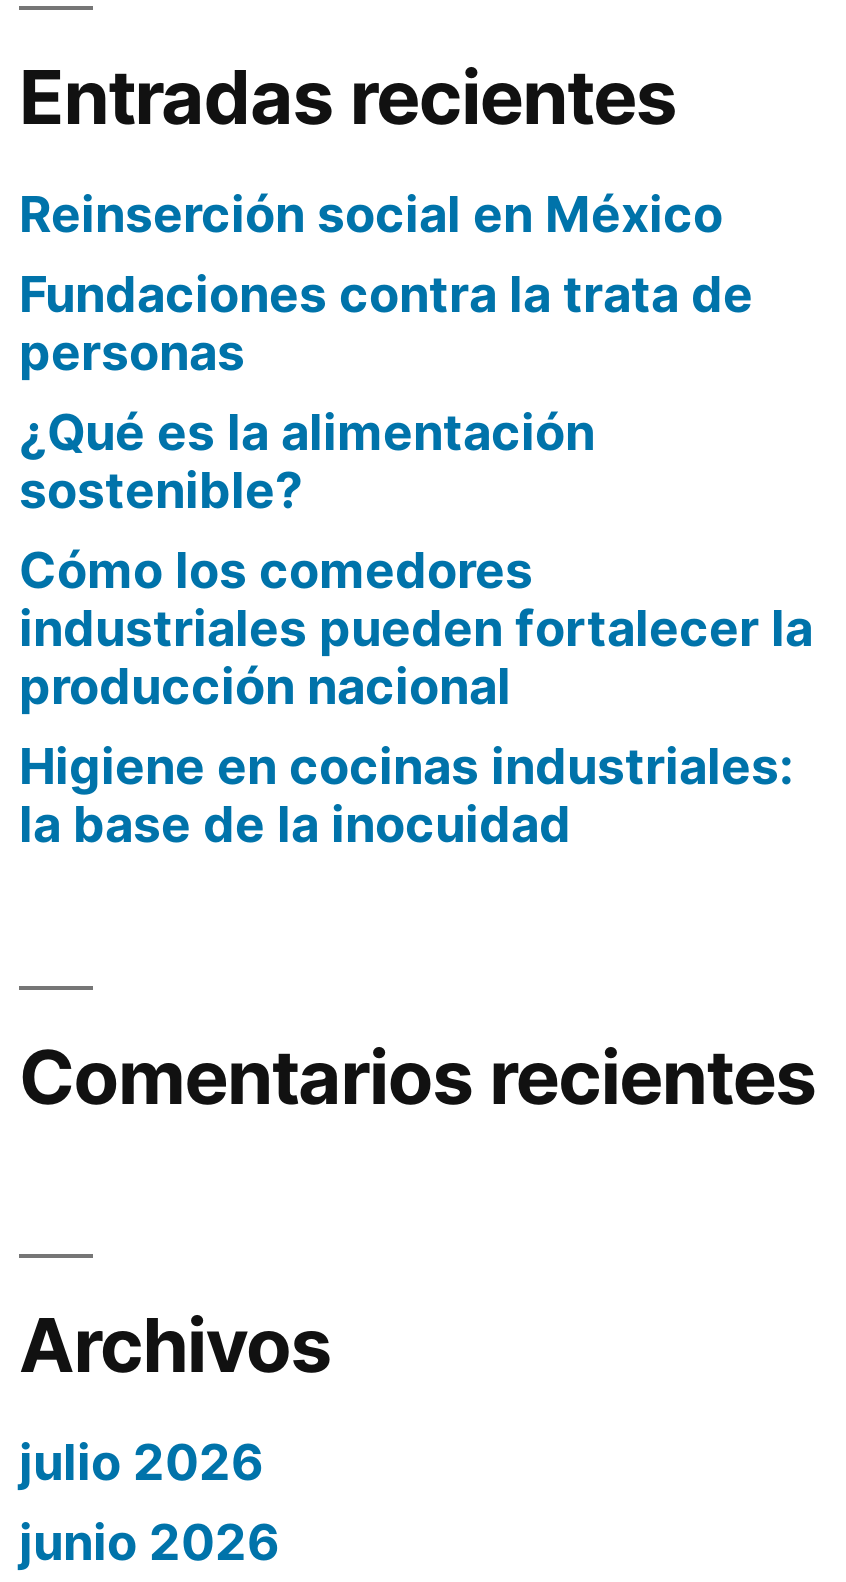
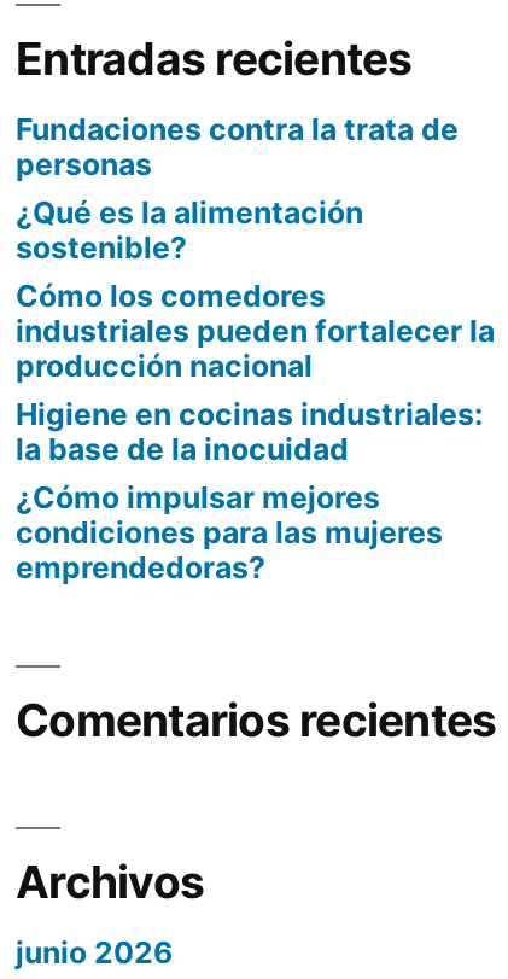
[19,184,723,244] Reinserción social en México -> none
moved [19,264,813,854] -> [16,111,495,467]: Fundaciones contra la trata de | personas | ¿Qué es la alimentación | ... | Higiene en cocinas industriales: | la base de la inocuidad
none -> [16,479,443,586] ¿Cómo impulsar mejores | condiciones para las mujeres | emprendedoras?
moved [19,1032,816,1390] -> [16,693,496,909]: Comentarios recientes | Archivos
[19,1432,263,1492] julio 2026 -> none

